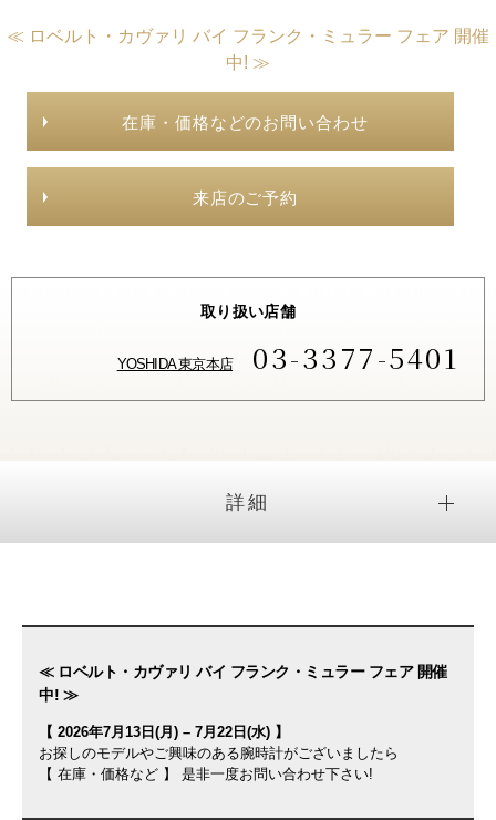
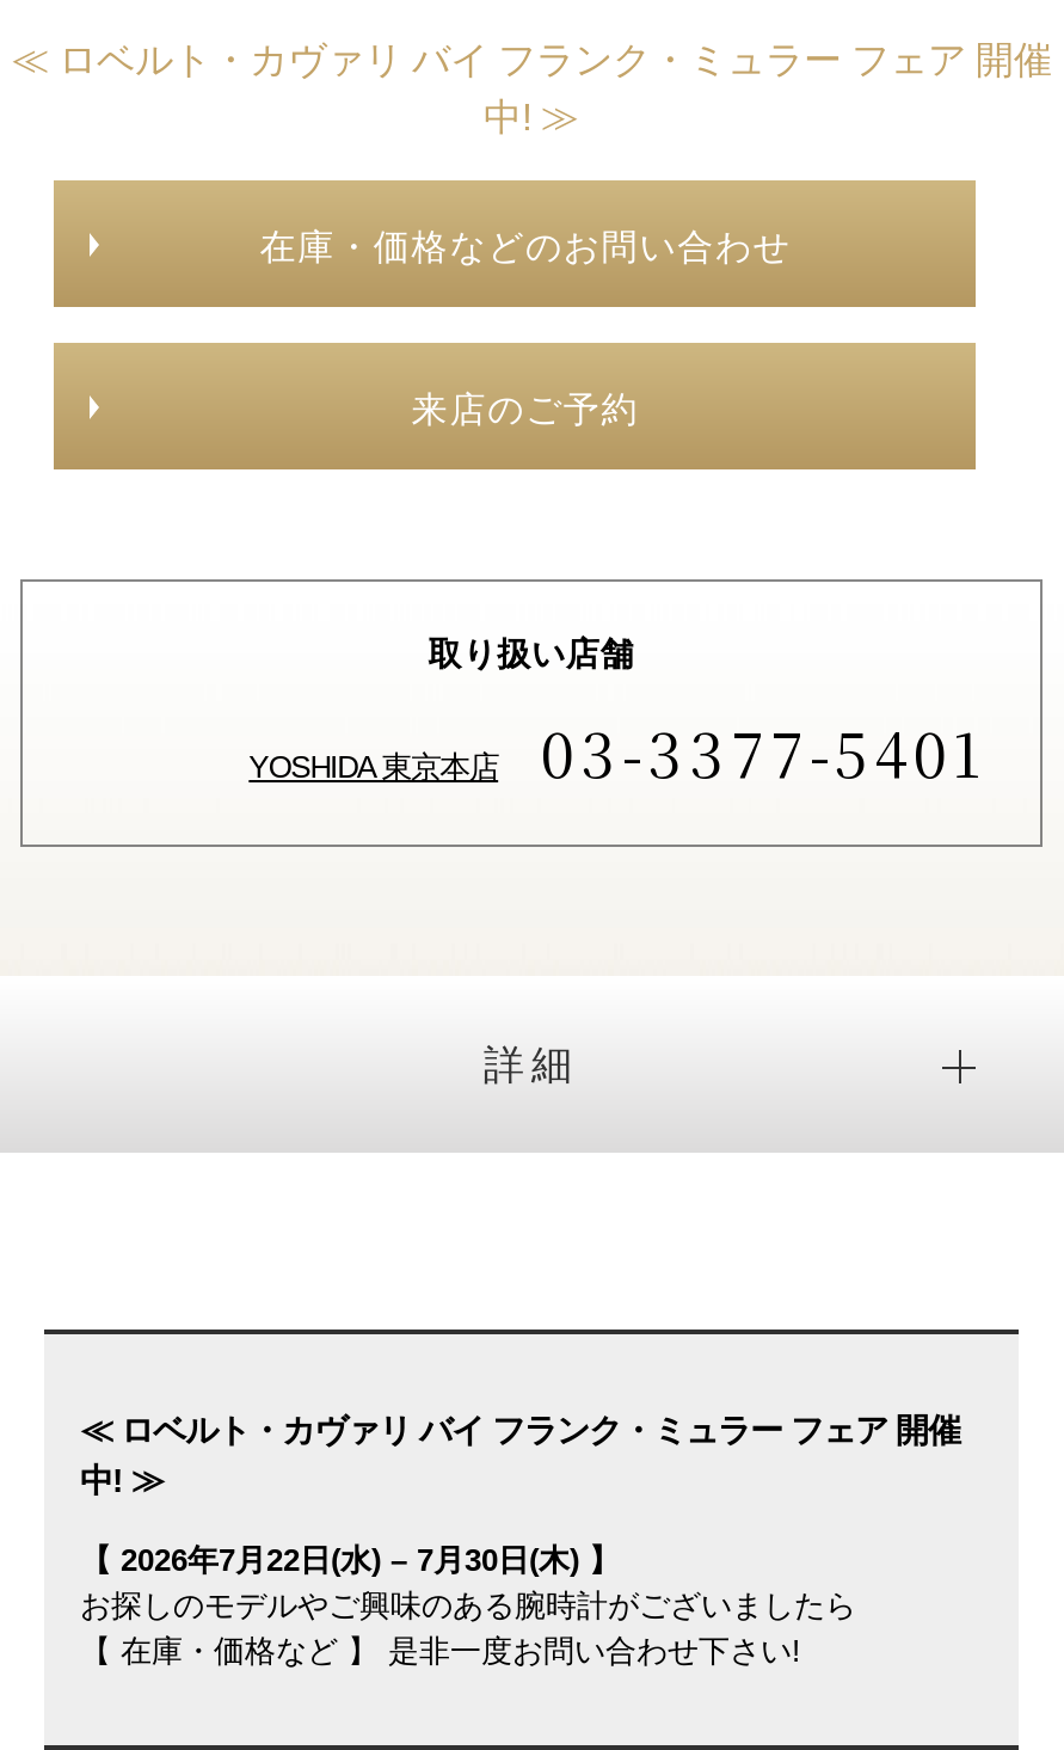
[39,724,289,741] 【 2026年7月13日(月) – 7月22日(水) 】 -> [80,1543,620,1579] 【 2026年7月22日(水) – 7月30日(木) 】

